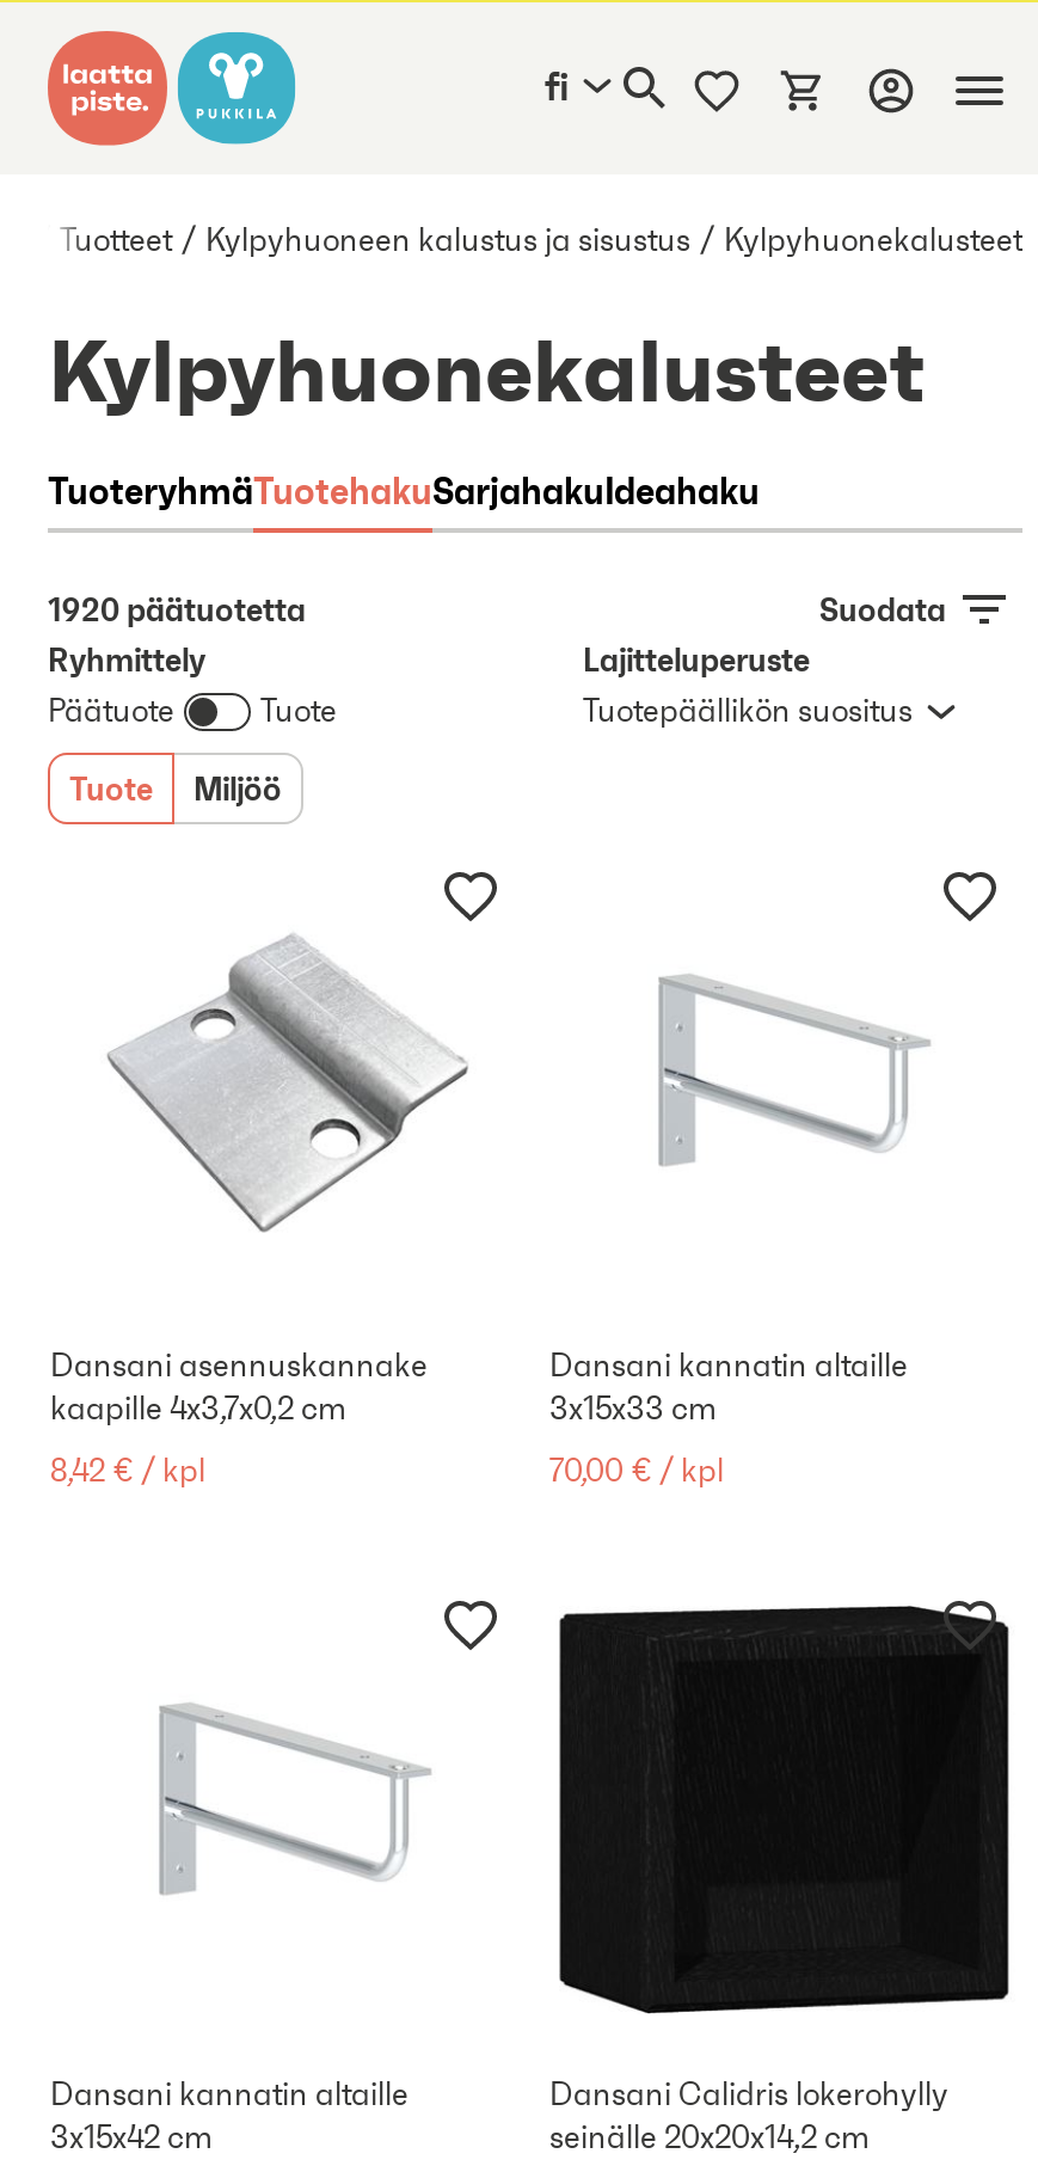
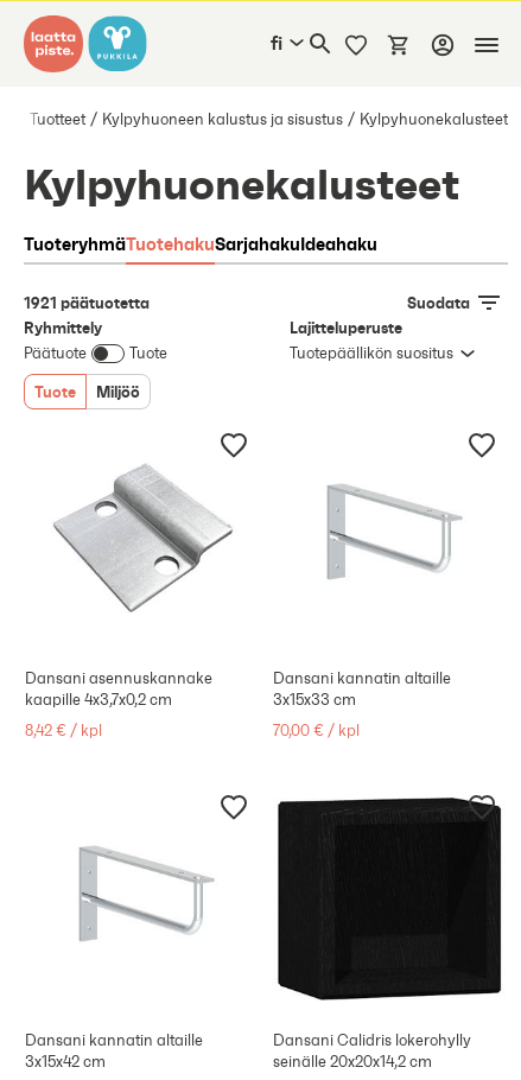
[48,588,306,631] 1920 päätuotetta -> [24,292,150,313] 1921 päätuotetta

